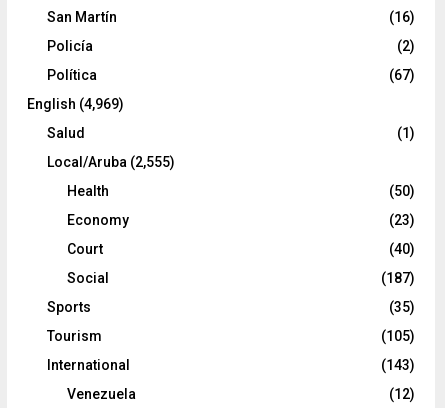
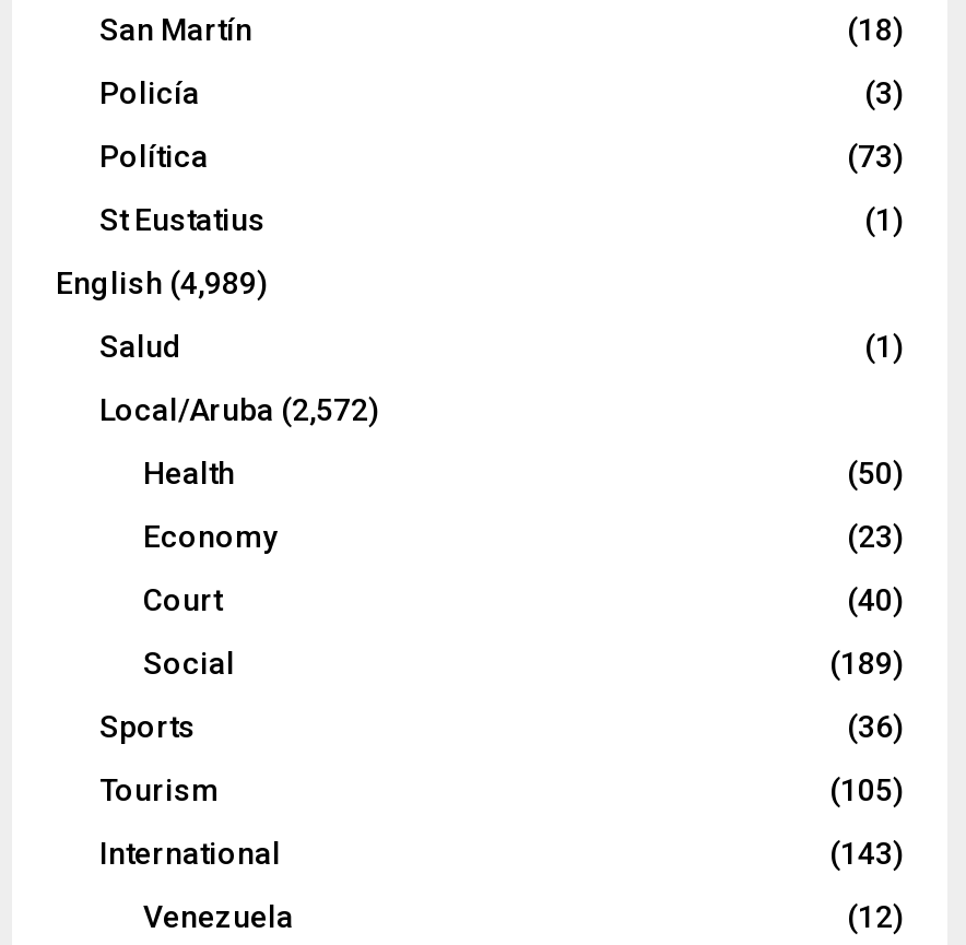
[389,9,415,25] (16) -> [847,11,904,46] (18)
[397,38,415,54] (2) -> [864,75,904,109] (3)
[27,67,415,112] (67) | English (4,969) -> [56,138,904,300] (73) | St Eustatius | (1) | English (4,989)
[47,154,175,170] Local/Aruba (2,555) -> [99,391,379,426] Local/Aruba (2,572)
[381,270,415,286] (187) -> [829,645,904,680] (189)
[389,299,415,315] (35) -> [847,708,904,743] (36)

